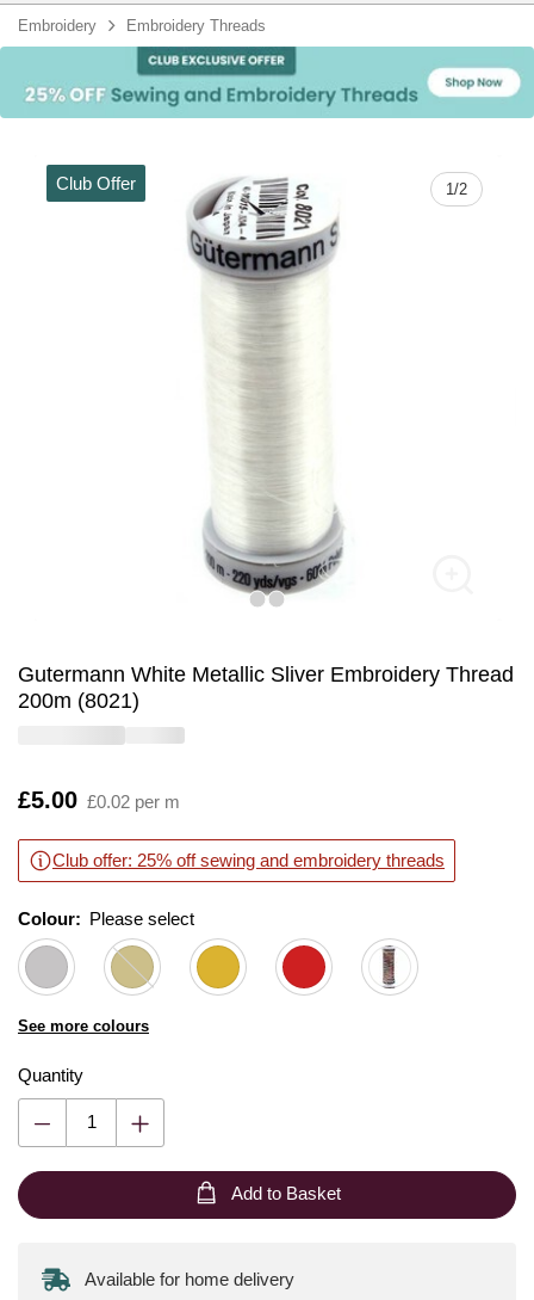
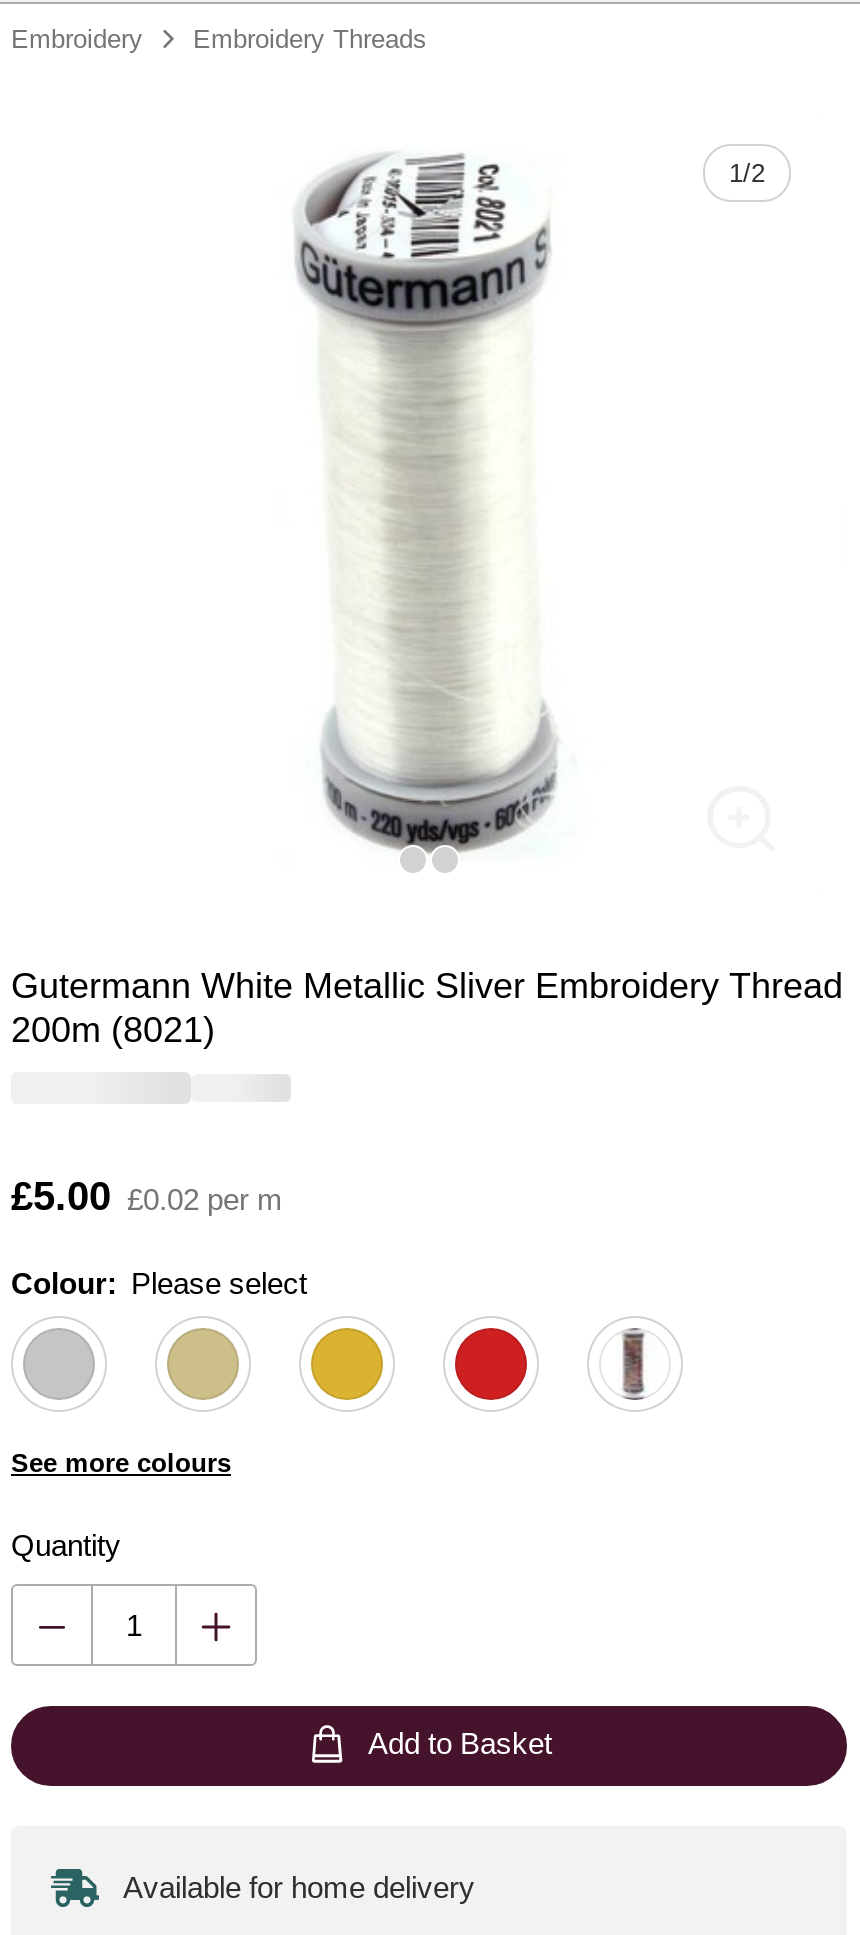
[4,45,530,119] [image] -> none
[56,173,136,193] Club Offer -> none
[52,850,445,870] Club offer: 25% off sewing and embroidery threads -> none

